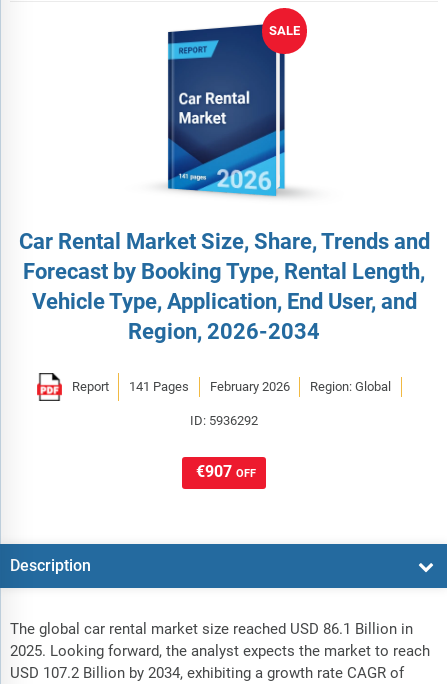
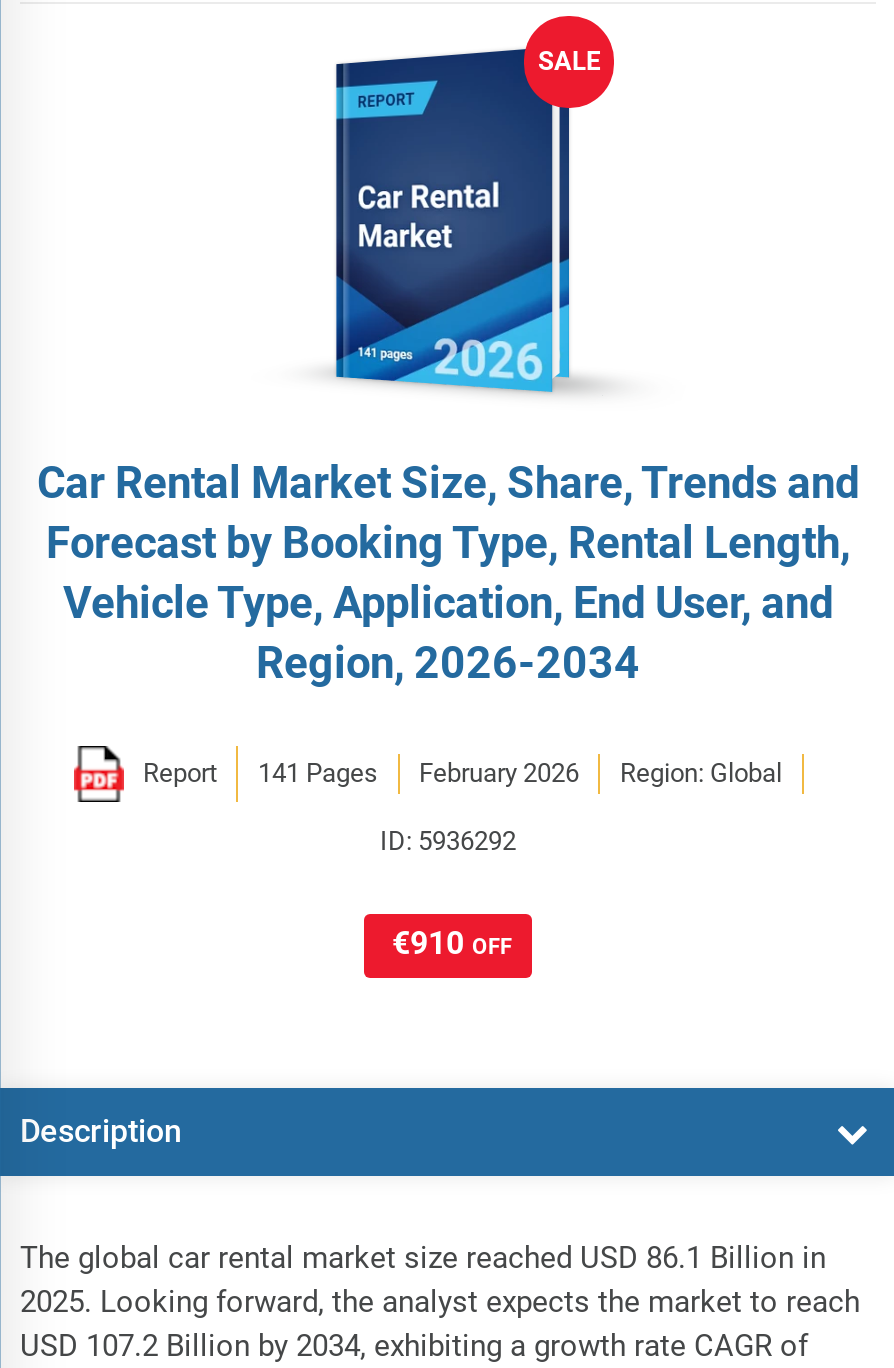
[196,462,256,481] €907 OFF -> [392,923,512,961] €910 OFF

